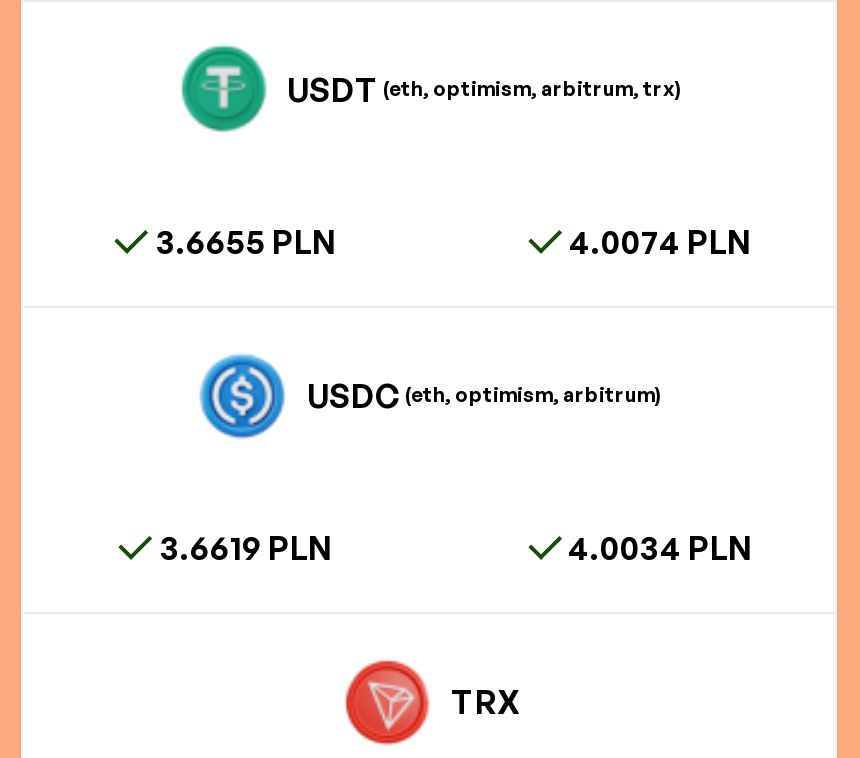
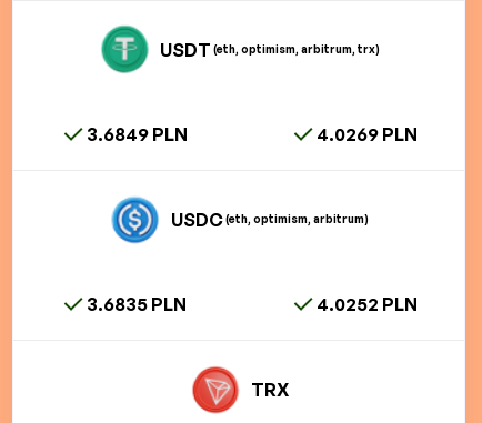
[156,221,336,261] 3.6655 PLN -> [87,123,188,145] 3.6849 PLN
[569,221,751,261] 4.0074 PLN -> [317,123,418,145] 4.0269 PLN
[160,527,332,567] 3.6619 PLN -> [87,293,187,315] 3.6835 PLN
[568,527,752,567] 4.0034 PLN -> [317,293,418,315] 4.0252 PLN

